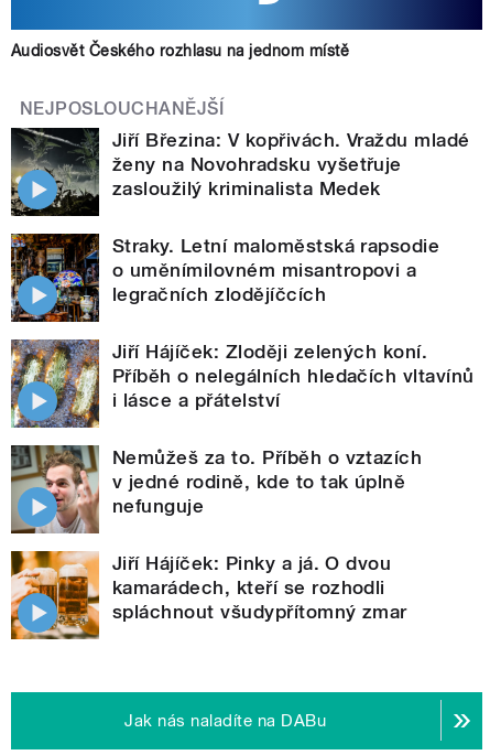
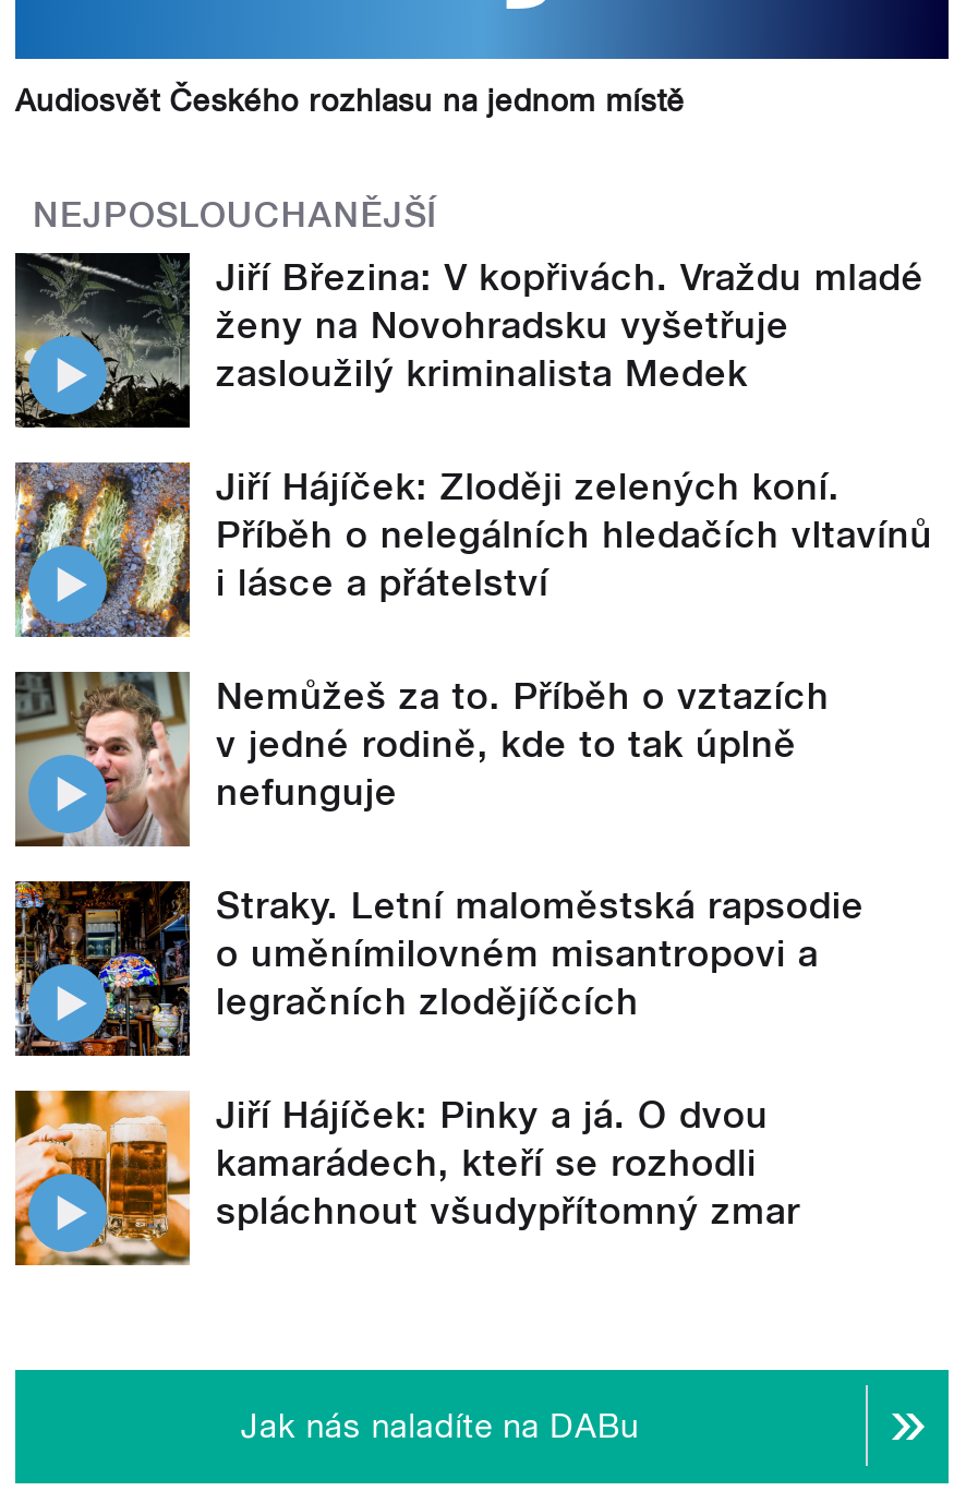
moved [11,233,440,323] -> [15,879,864,1056]: [image] | Straky. Letní maloměstská rapsodie | o uměnímilovném misantropovi a | legračních zlodějíčcích
moved [9,337,474,517] -> [11,458,933,813]: [image] | Jiří Hájíček: Zloději zelených koní. | Příběh o nelegálních hledačích vltavínů | i lásce a přátelství | Nemůžeš za to. Příběh o vztazích | v jedné rodině, kde to tak úplně | nefunguje

